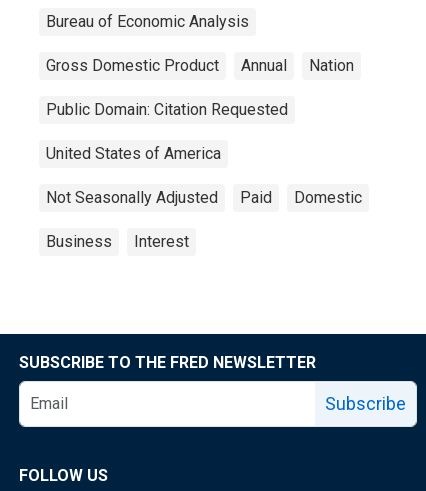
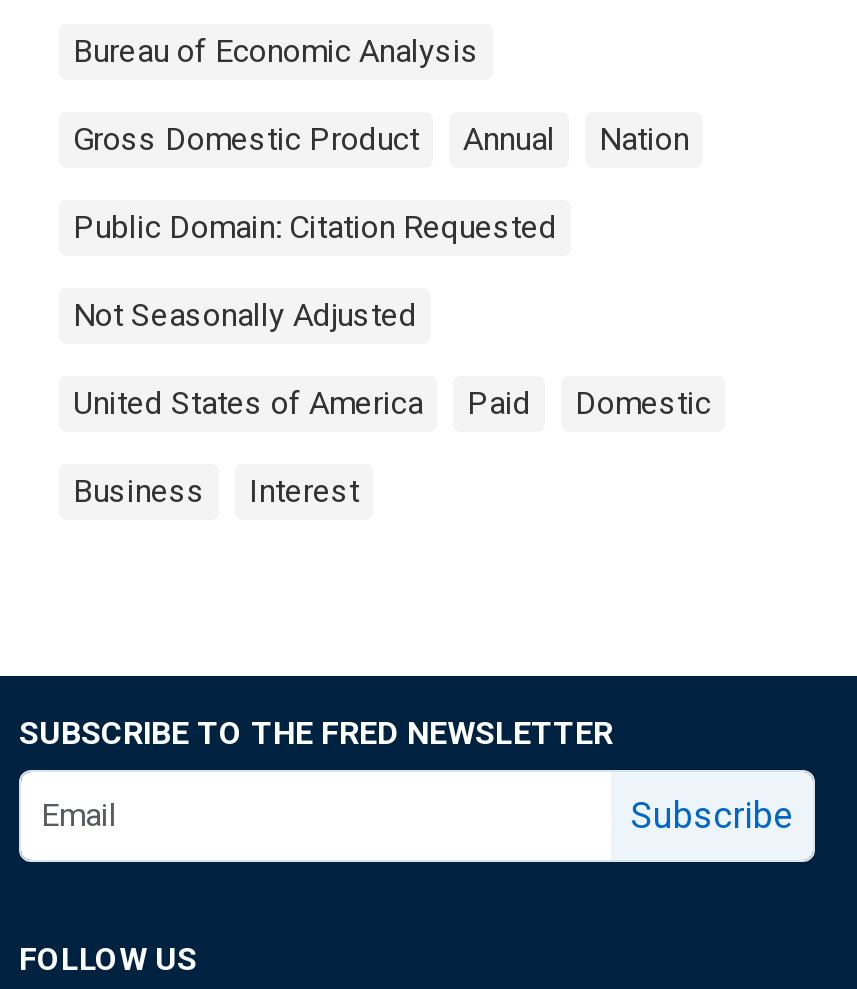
moved [46,144,221,163] -> [73,384,423,422]: United States of America
moved [46,188,218,207] -> [73,296,417,334]: Not Seasonally Adjusted

